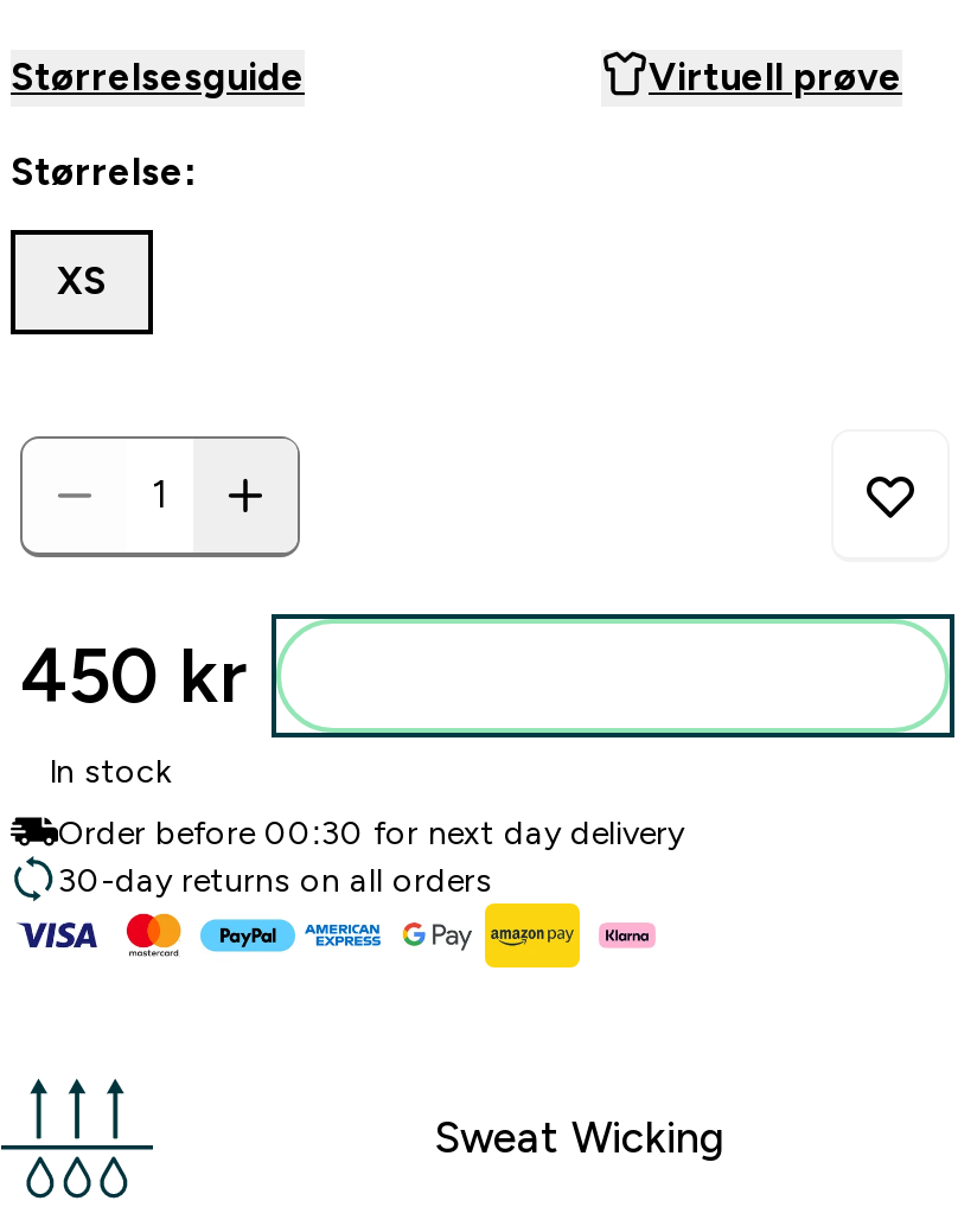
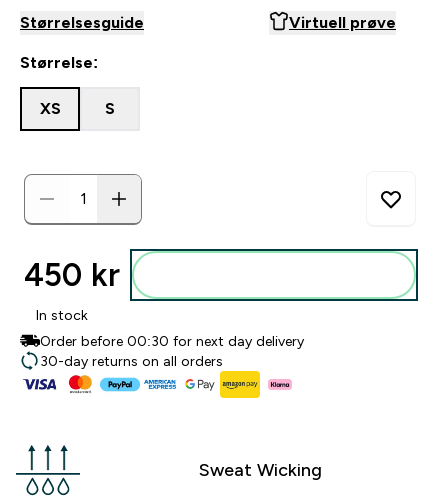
none -> [105,100,115,117] S

